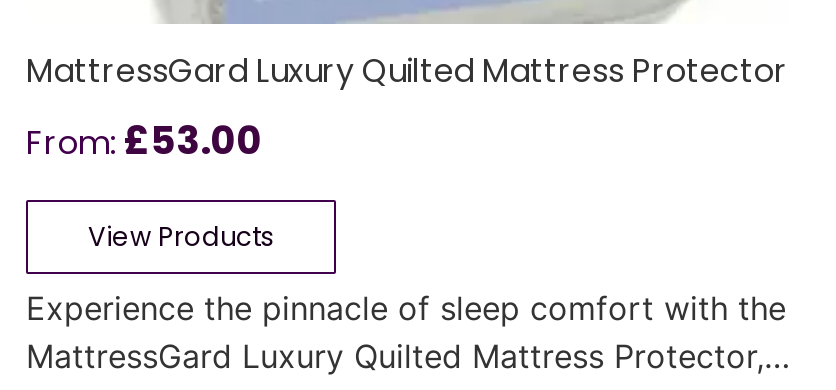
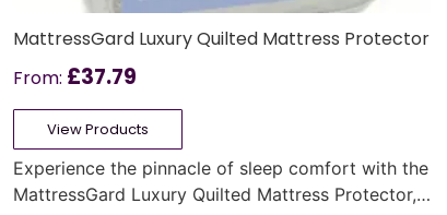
[26,115,262,169] From: £53.00 -> [13,63,137,92] From: £37.79

